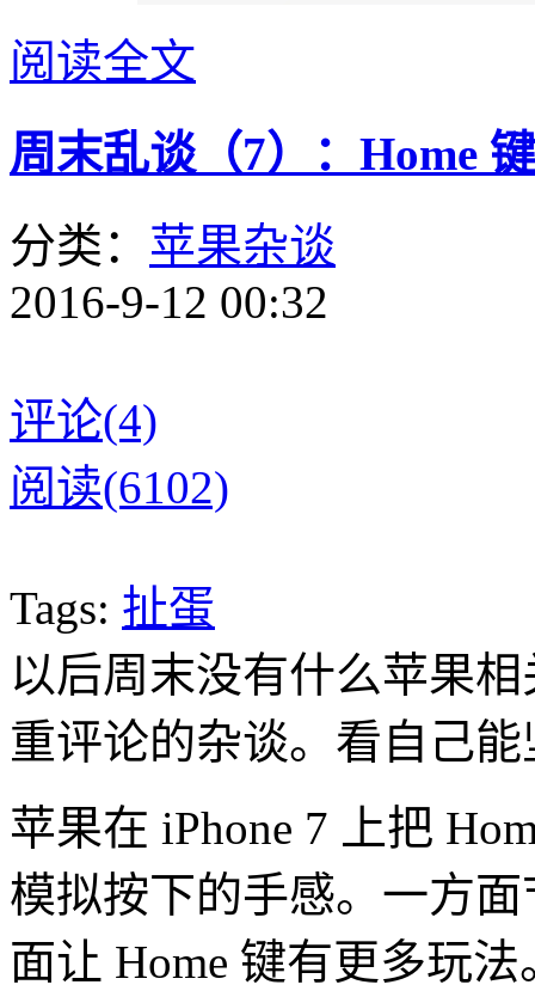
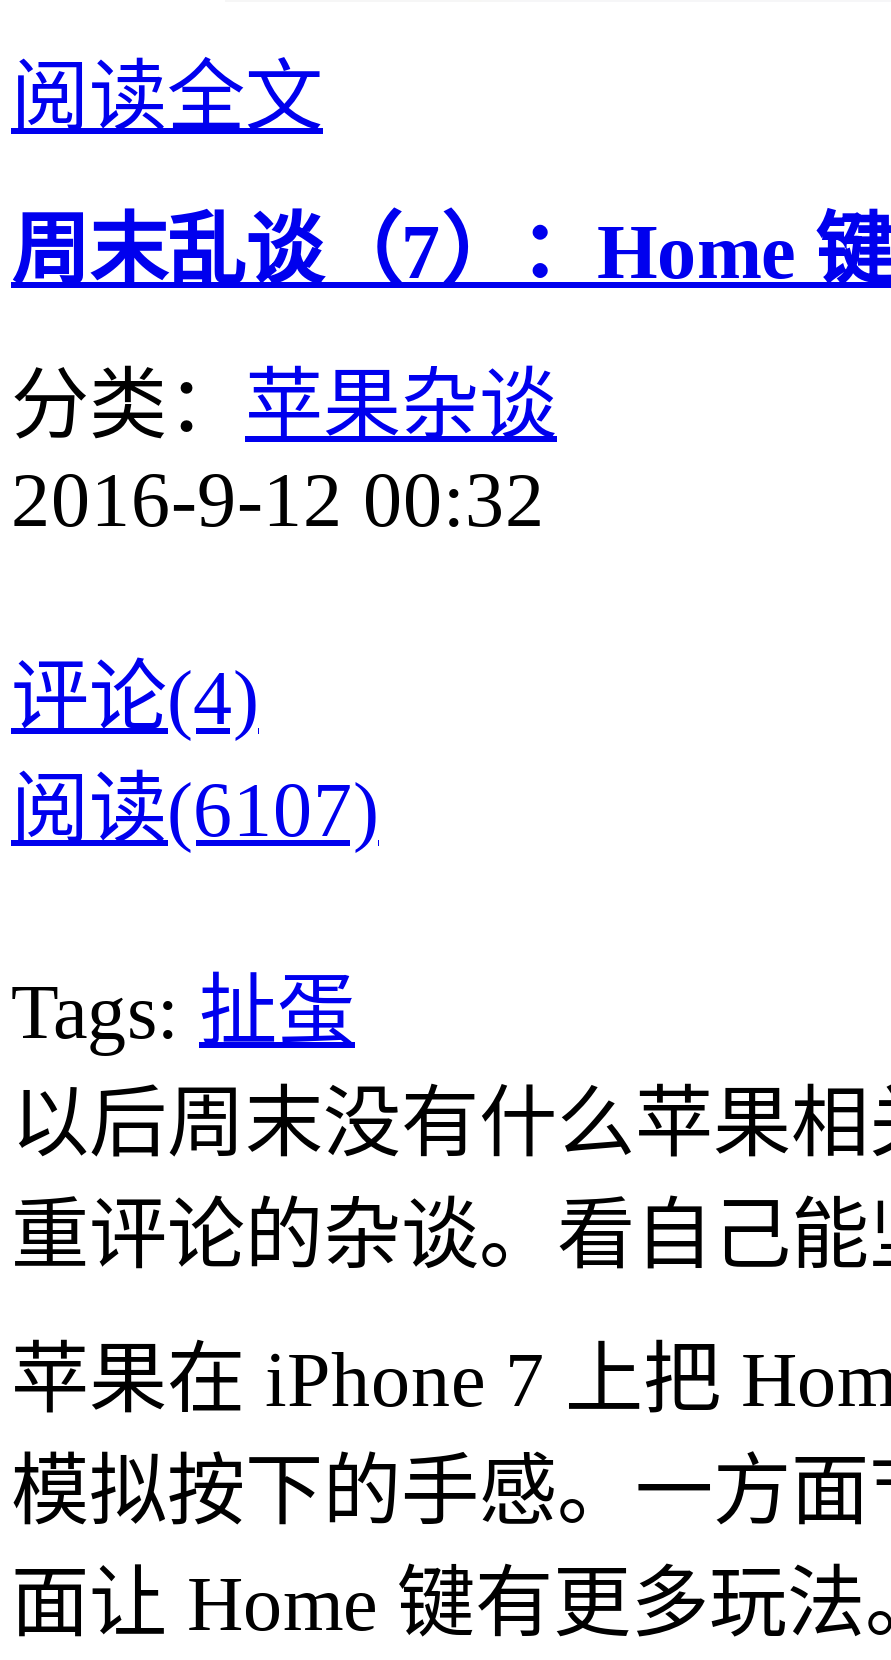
[10,462,229,513] 阅读(6102) -> [11,767,379,853] 阅读(6107)

